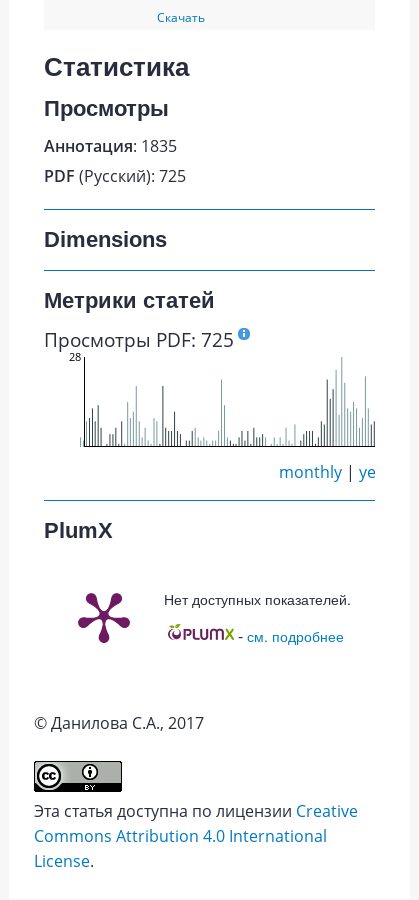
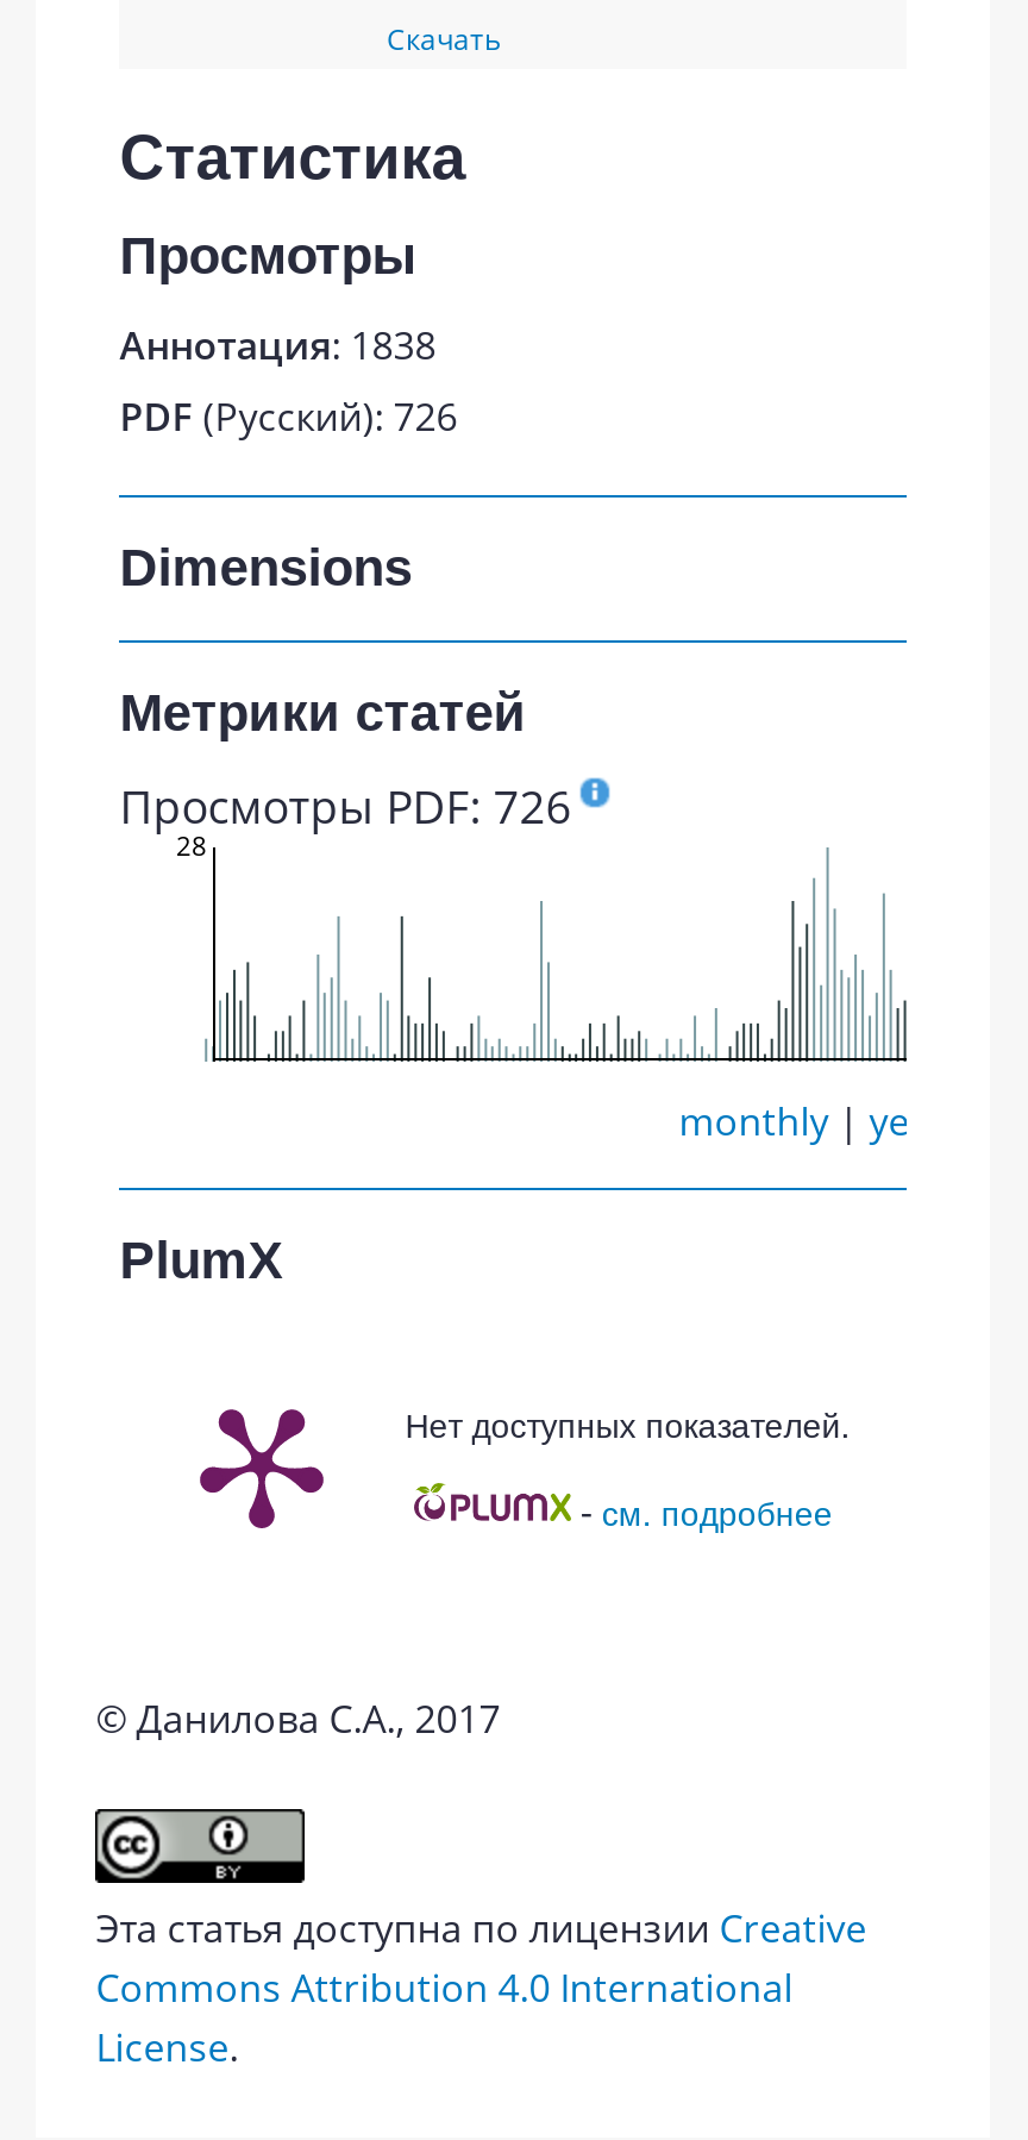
[44,135,177,157] Аннотация: 1835 -> [119,319,436,371] Аннотация: 1838
[44,165,186,187] PDF (Русский): 725 -> [119,390,457,443] PDF (Русский): 726
[44,326,234,353] Просмотры PDF: 725 -> [119,774,572,838] Просмотры PDF: 726

